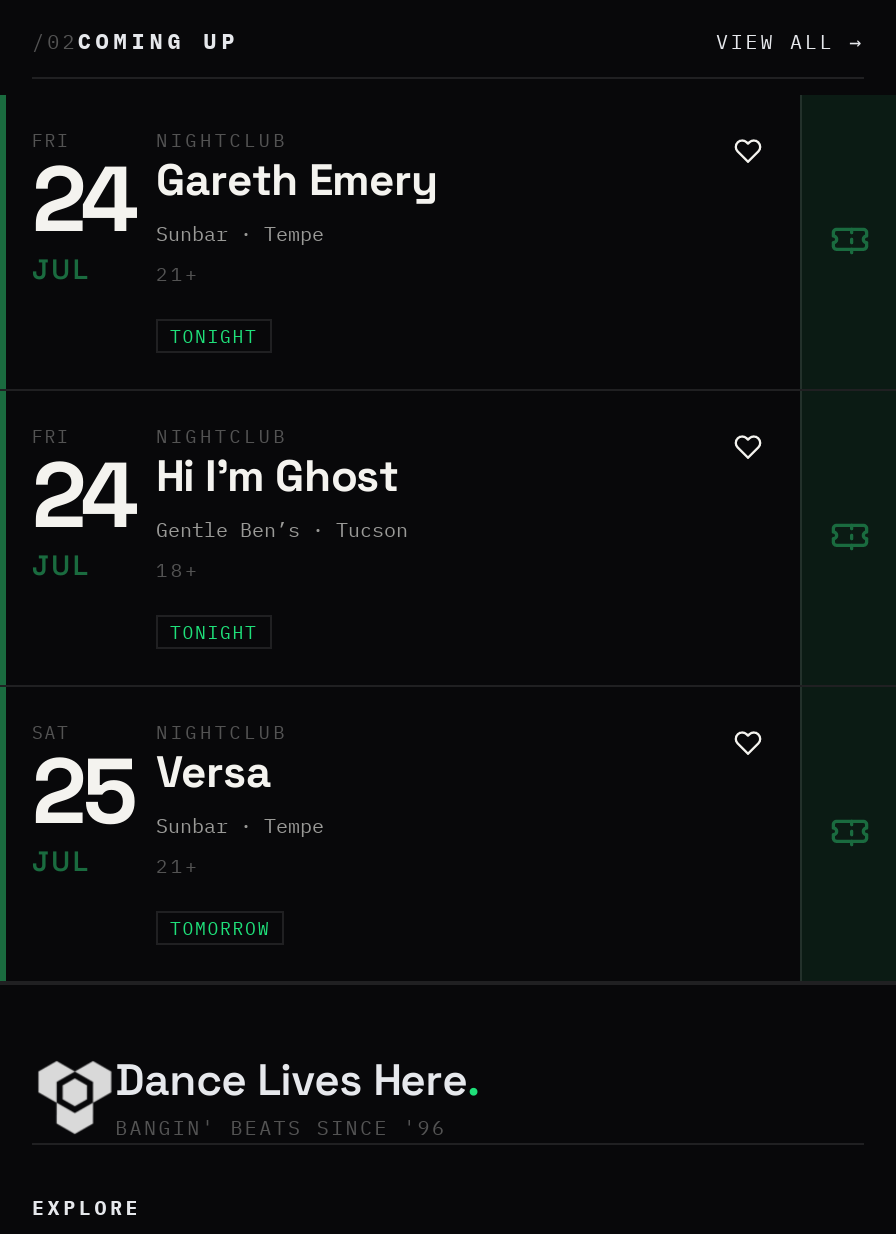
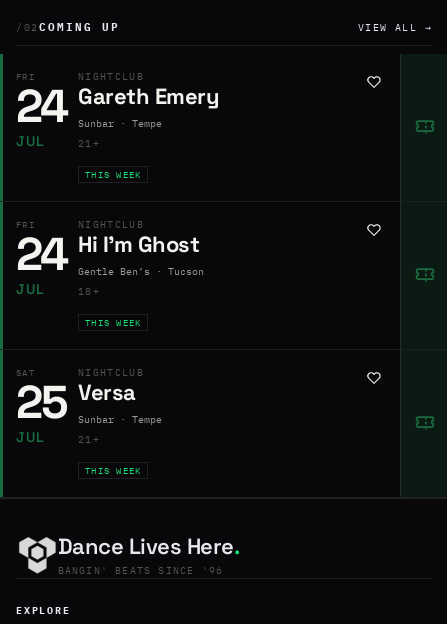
[170,324,258,346] TONIGHT -> [85,169,141,180] THIS WEEK
[170,620,258,642] TONIGHT -> [85,317,141,328] THIS WEEK
[170,916,270,938] TOMORROW -> [85,465,141,476] THIS WEEK

